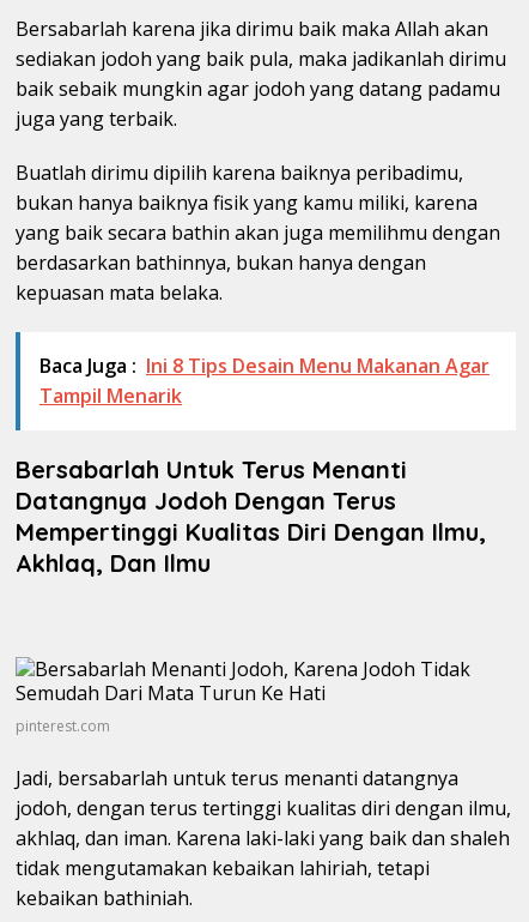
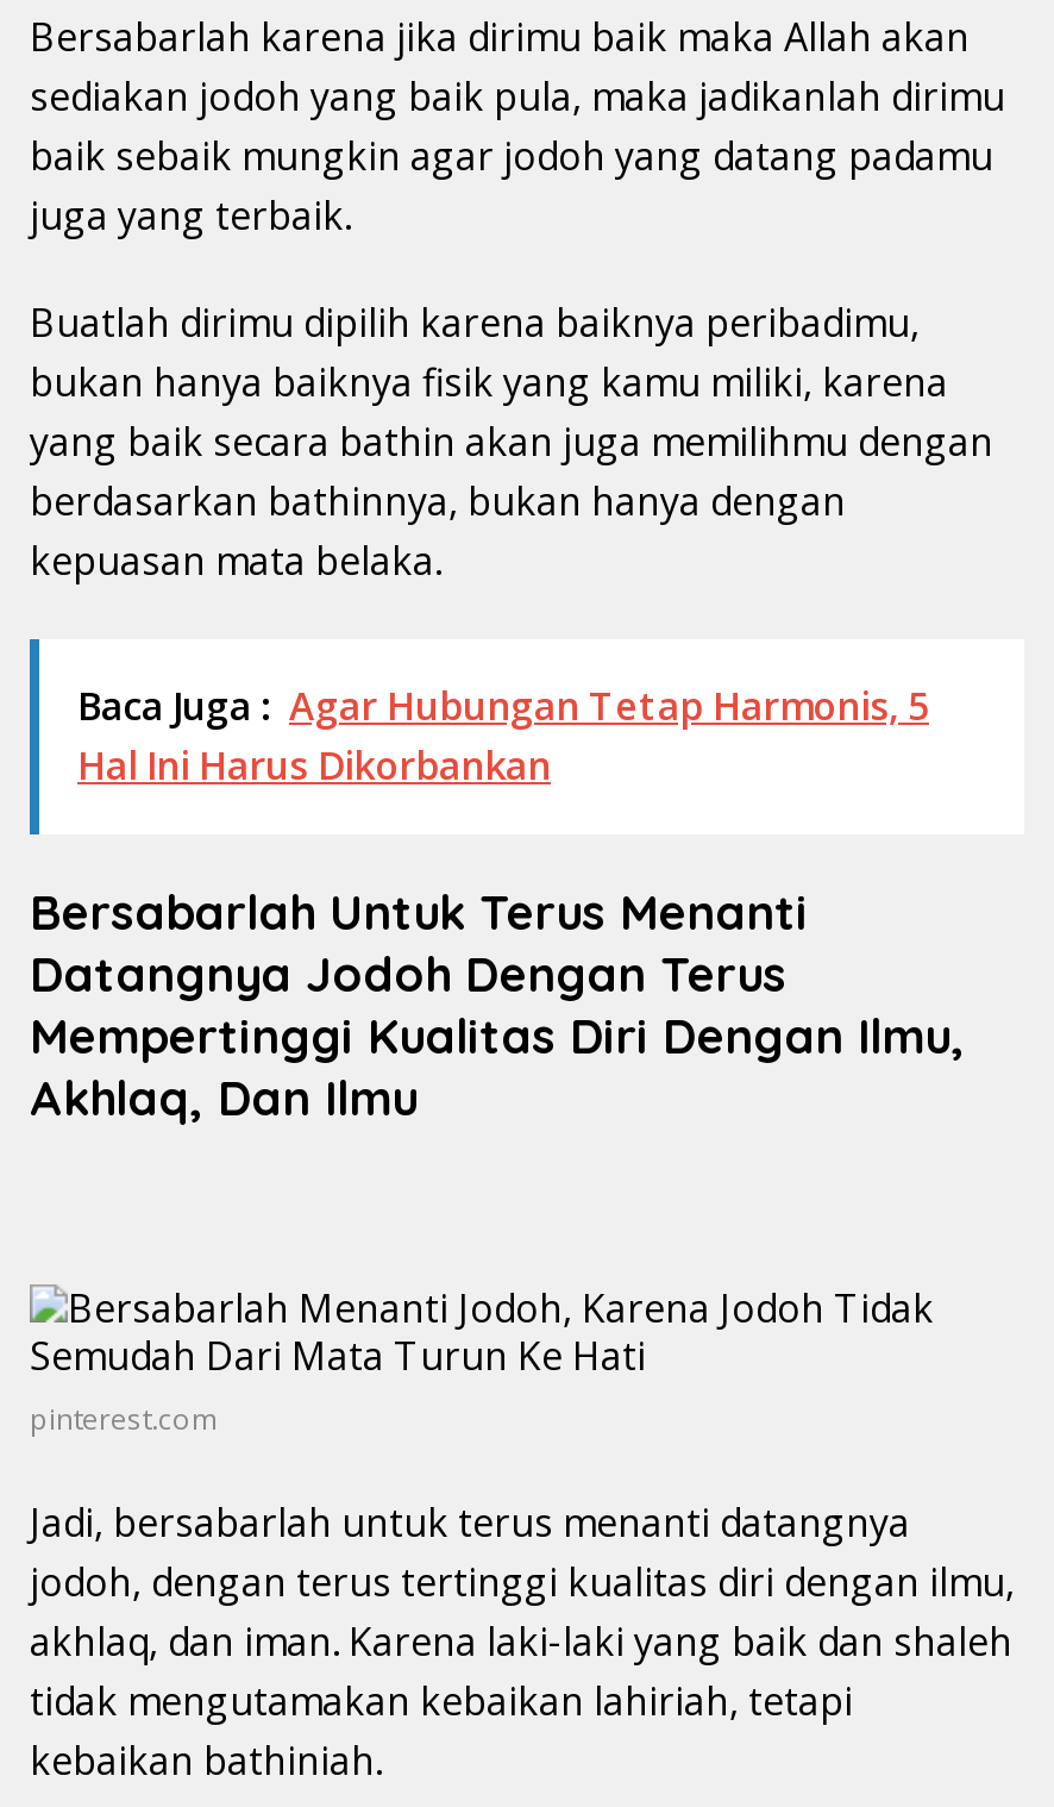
[39,352,490,409] Baca Juga : Ini 8 Tips Desain Menu Makanan Agar | Tampil Menarik -> [77,680,929,792] Baca Juga : Agar Hubungan Tetap Harmonis, 5 | Hal Ini Harus Dikorbankan

